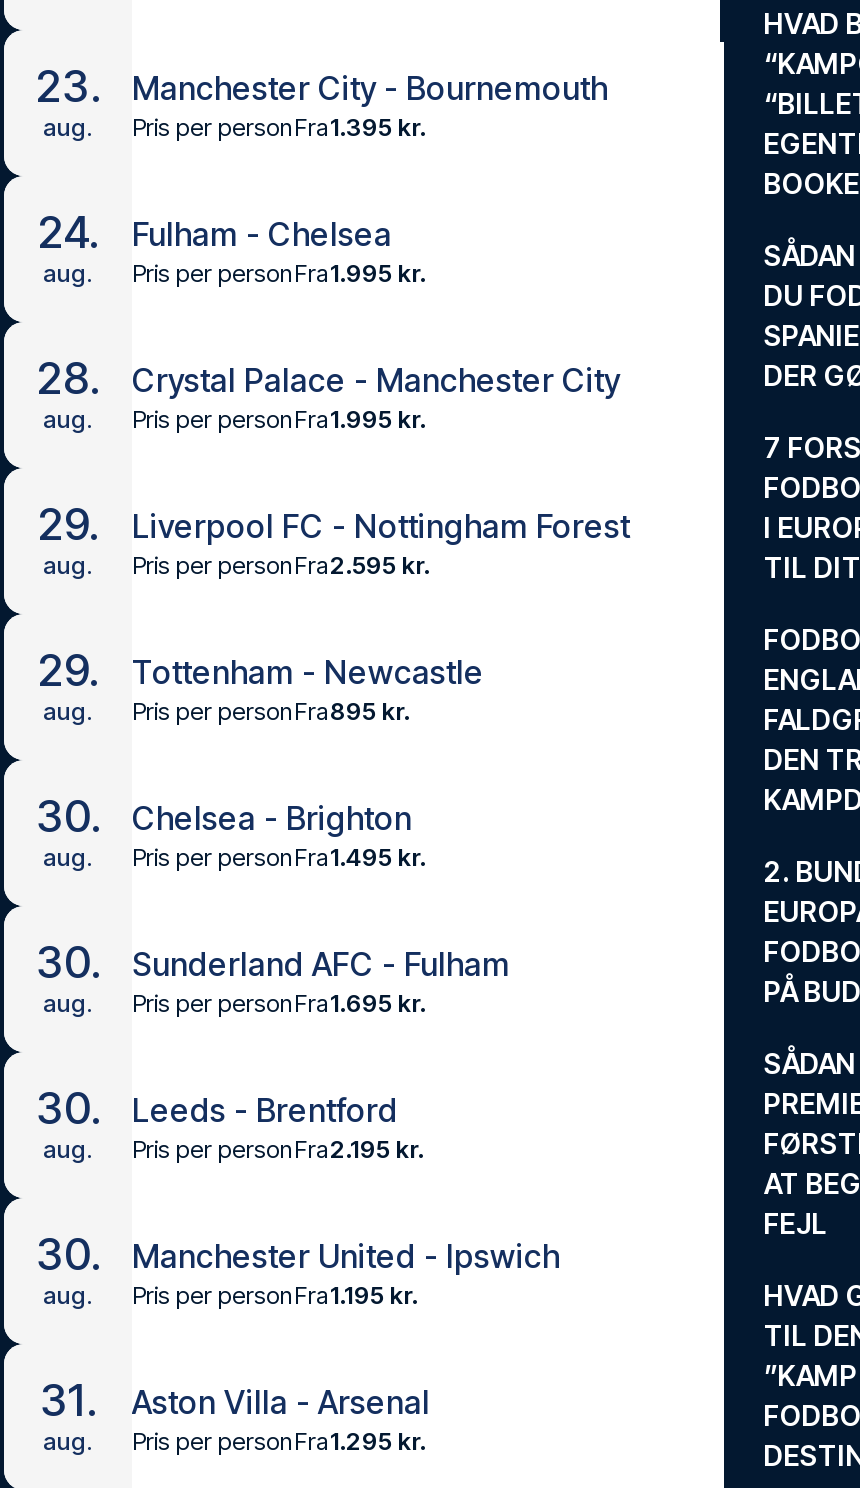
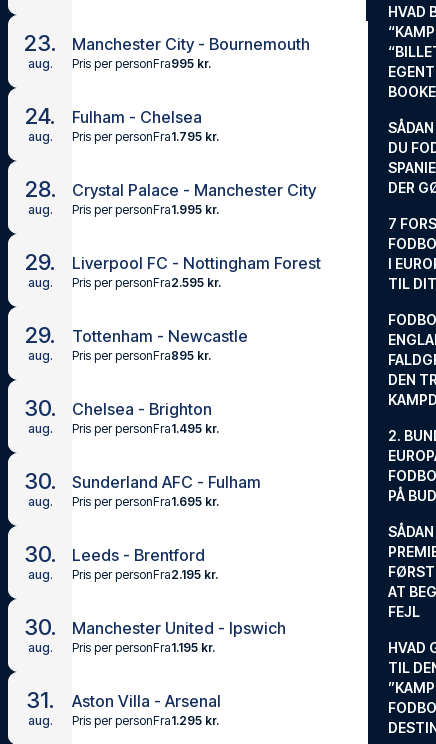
[132,111,426,141] Pris per personFra1.395 kr. -> [72,55,211,70] Pris per personFra995 kr.
[132,257,426,287] Pris per personFra1.995 kr. -> [72,128,219,143] Pris per personFra1.795 kr.

